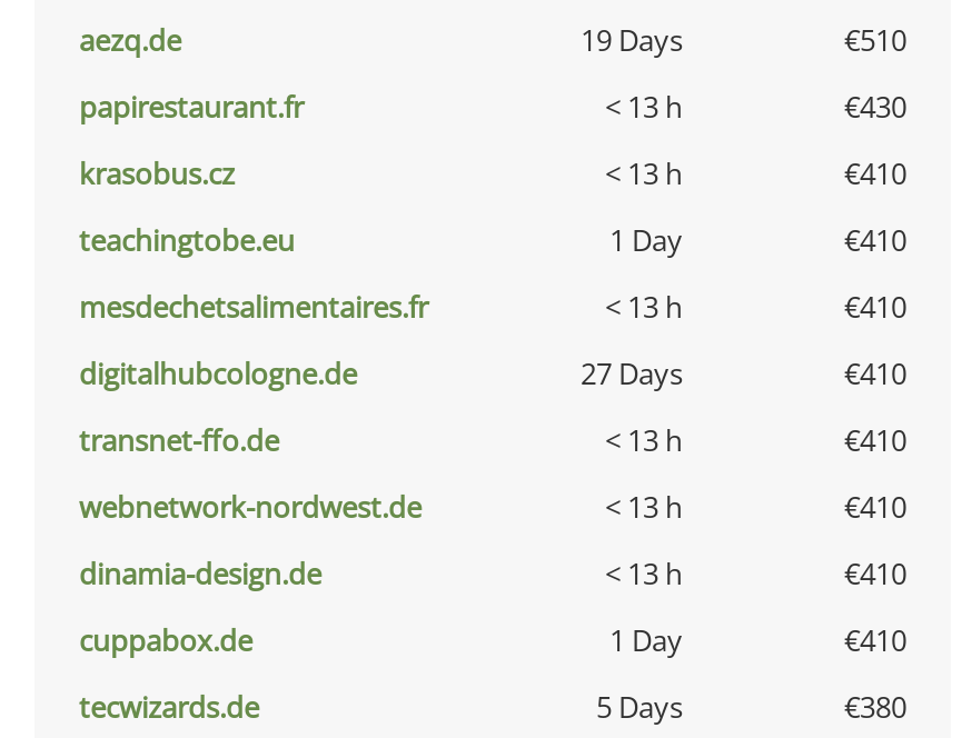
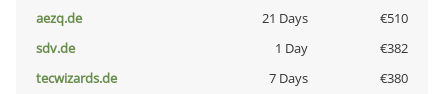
[581,19,683,59] 19 Days -> [261,8,307,26] 21 Days
[79,86,906,259] papirestaurant.fr | < 13 h | €430 | krasobus.cz | < 13 h | €410 | teachingtobe.eu -> [36,38,75,56] sdv.de
[79,219,906,659] €410 | mesdechetsalimentaires.fr | < 13 h | €410 | digitalhubcologne.de | 27 Days | €410 | transnet-ffo.de | < 13 h | €410 | webnetwork-nordwest.de | < 13 h | €410 | dinamia-design.de | < 13 h | €410 | cuppabox.de | 1 Day | €410 -> [380,38,408,56] €382
[596,686,683,726] 5 Days -> [268,68,307,86] 7 Days

